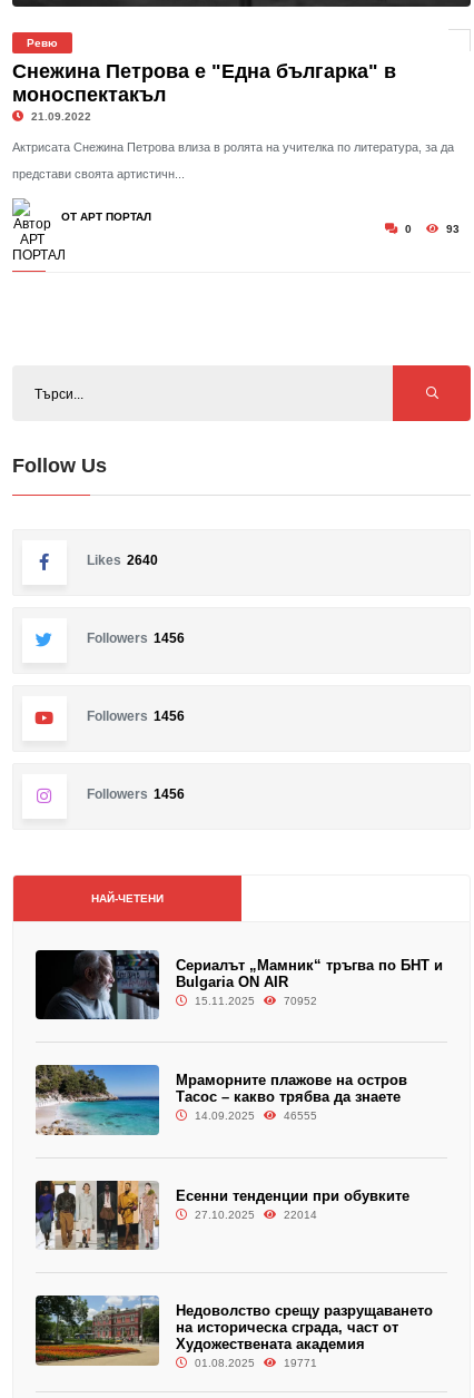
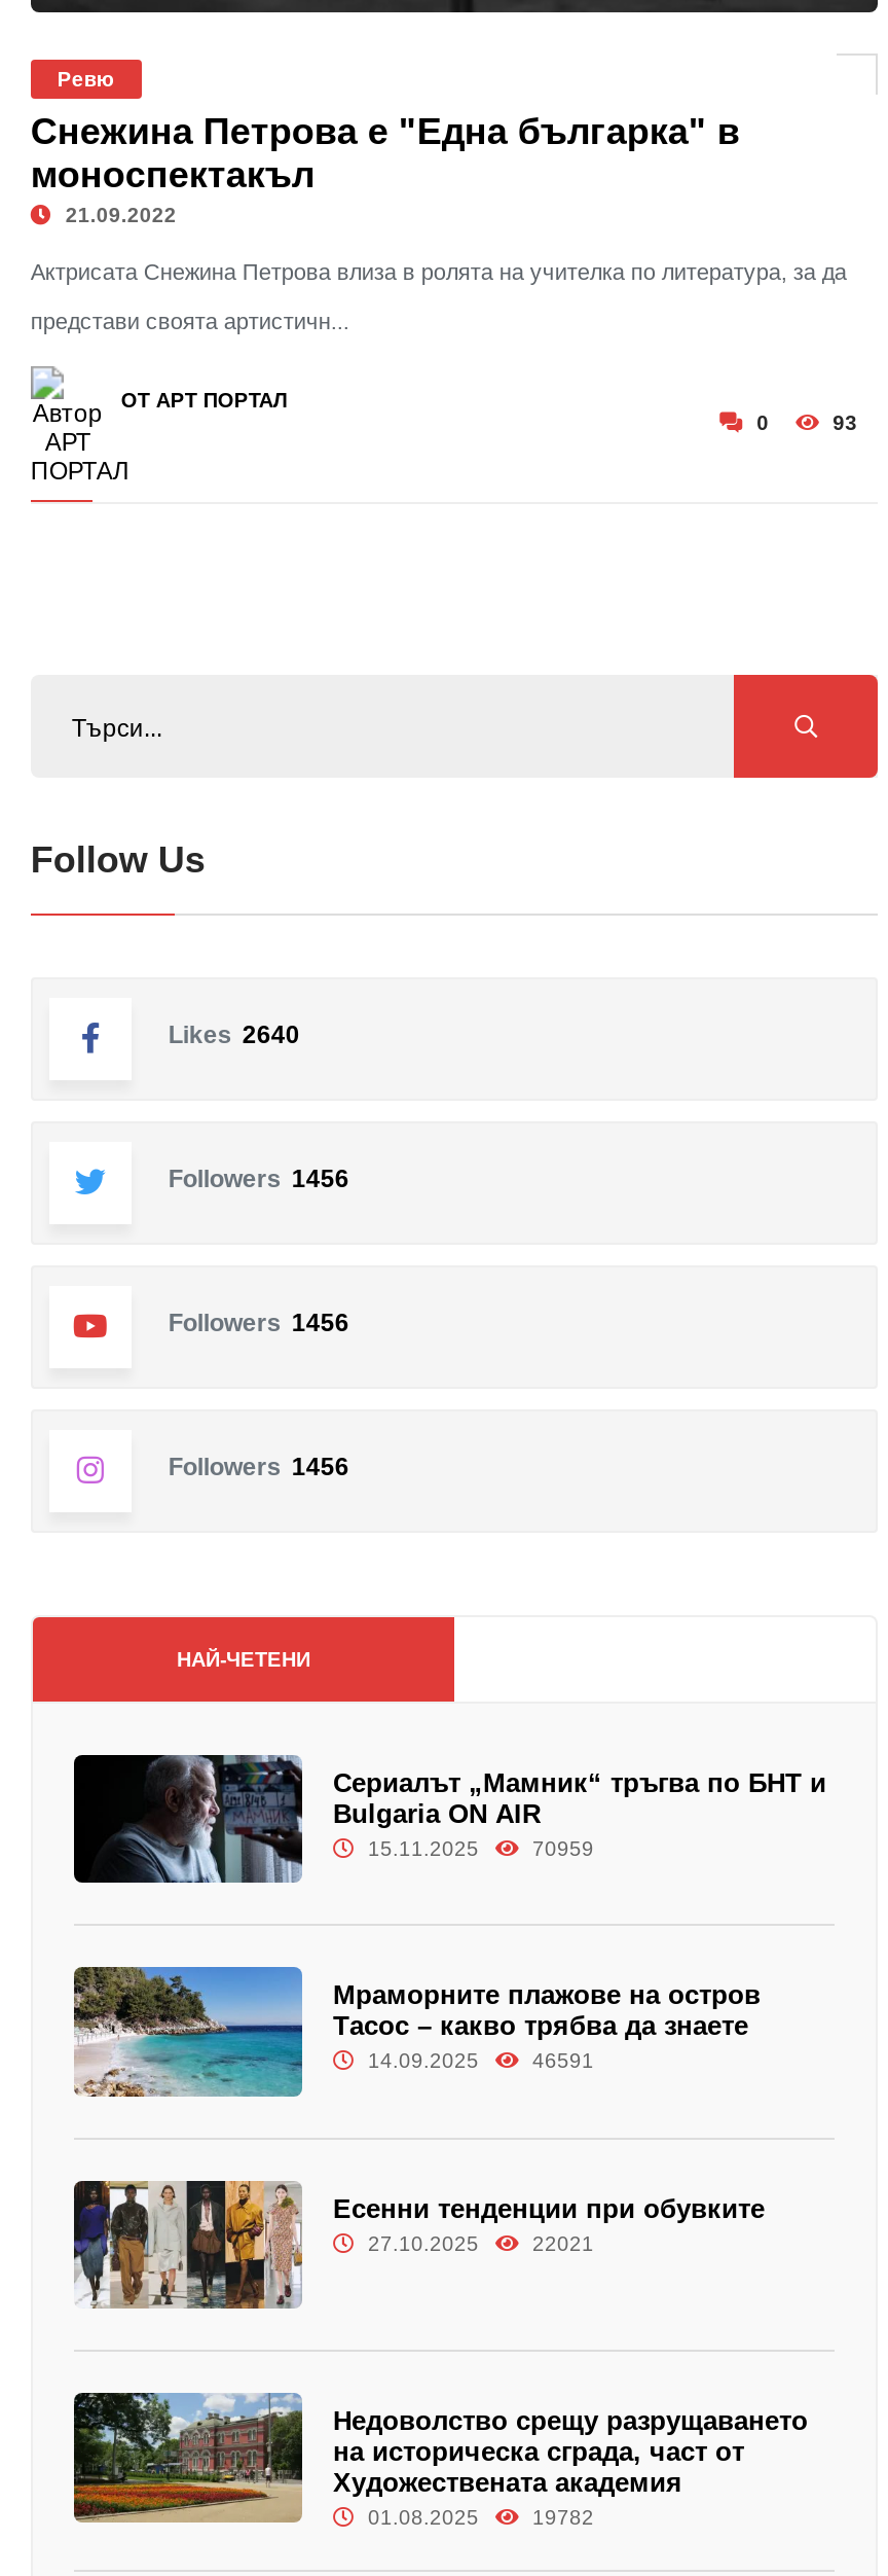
[280,995,317,1007] 70952 -> [526,1837,594,1860] 70959
[280,1110,317,1122] 46555 -> [526,2050,594,2073] 46591
[280,1209,317,1221] 22014 -> [526,2232,594,2255] 22021
[280,1357,317,1369] 19771 -> [526,2507,594,2530] 19782

